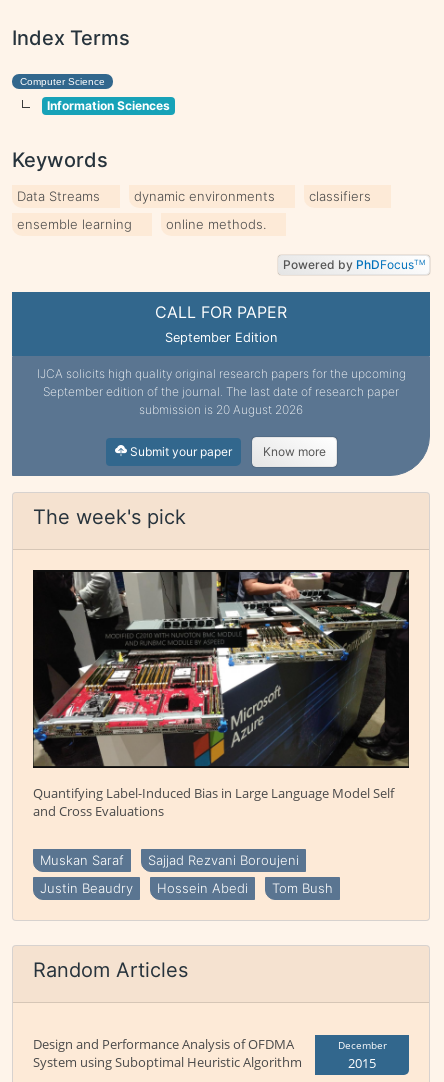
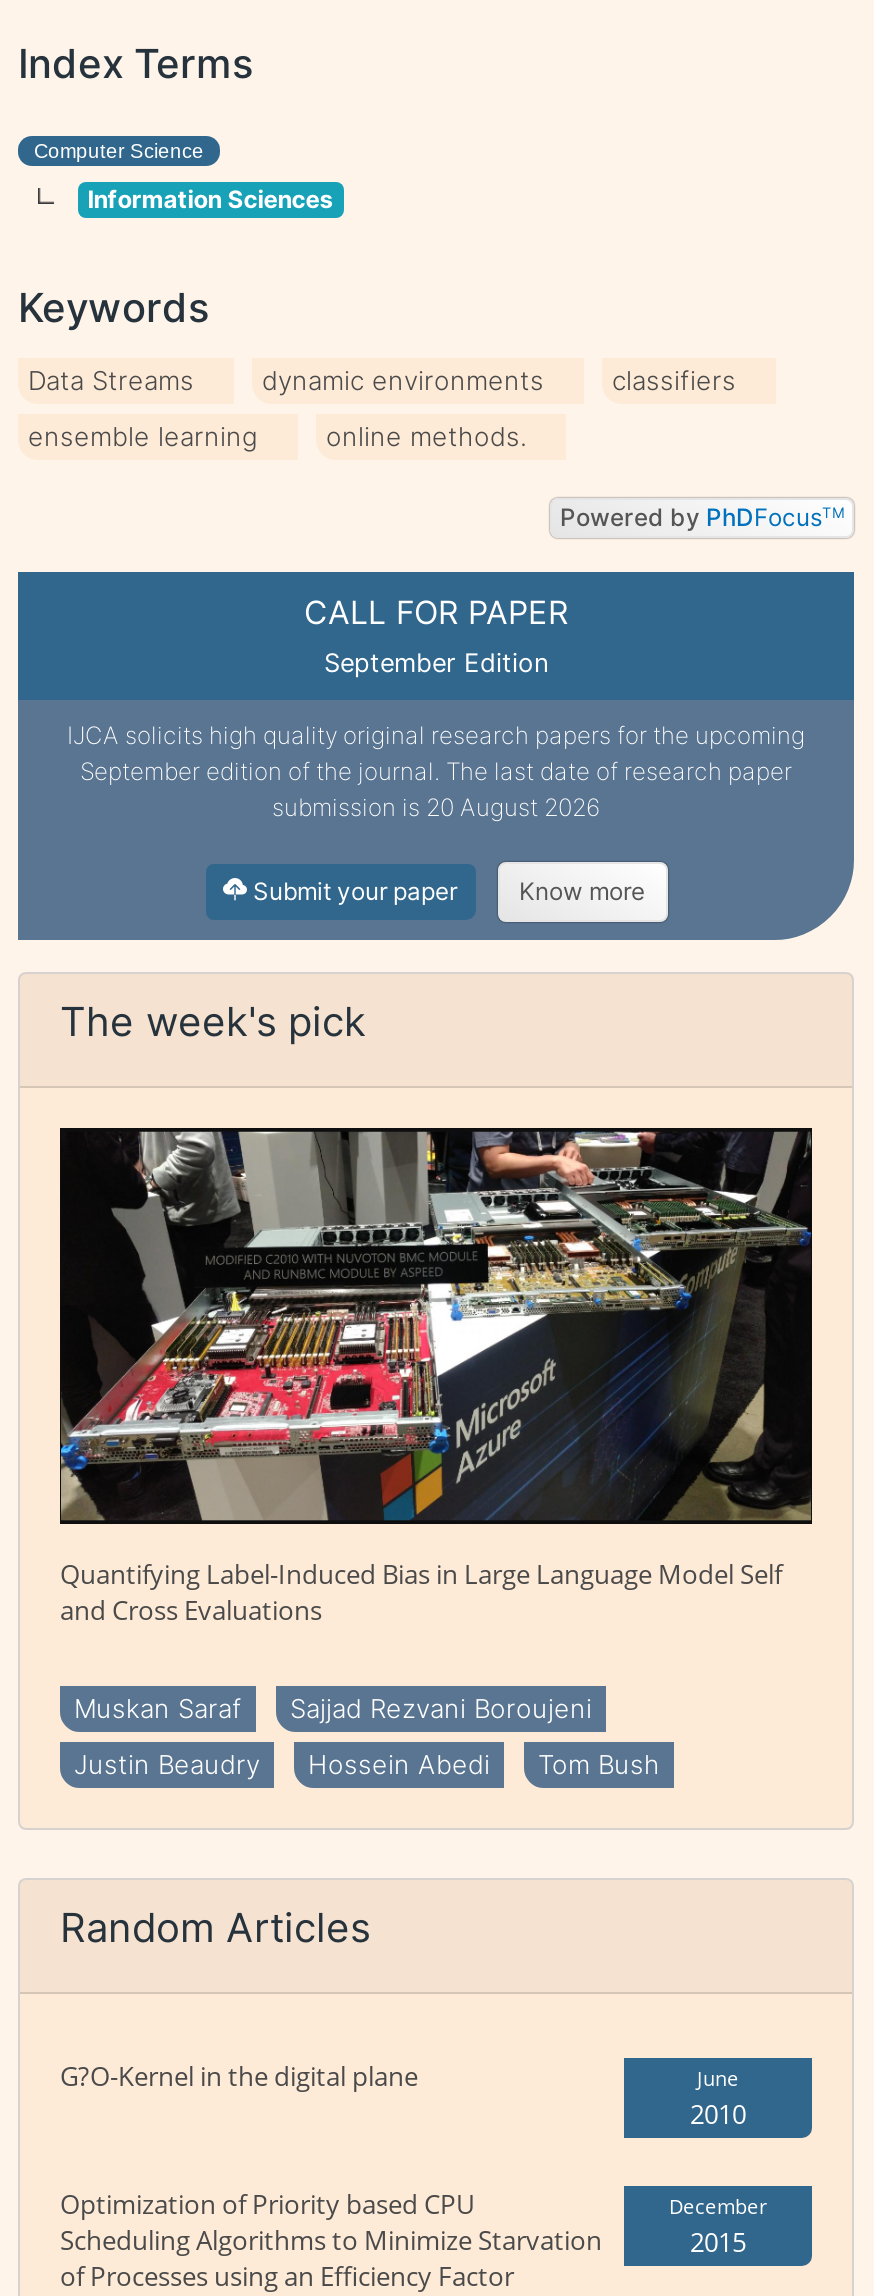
[33,1035,302,1071] Design and Performance Analysis of OFDMA | System using Suboptimal Heuristic Algorithm -> [60,2058,746,2294] G?O-Kernel in the digital plane | June | 2010 | Optimization of Priority based CPU | Scheduling Algorithms to Minimize Starvation | of Processes using an Efficiency Factor

